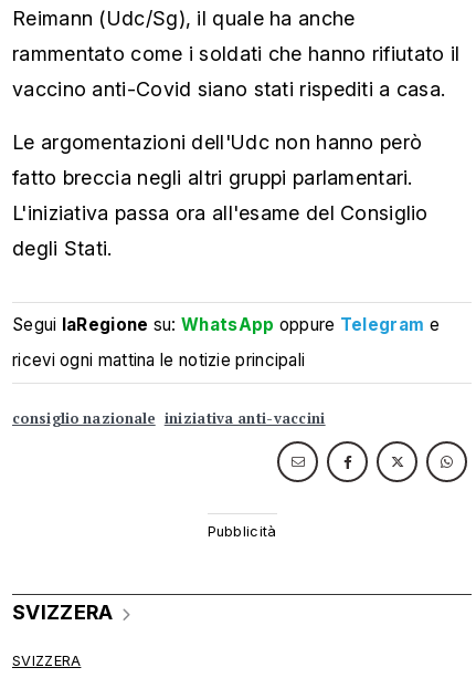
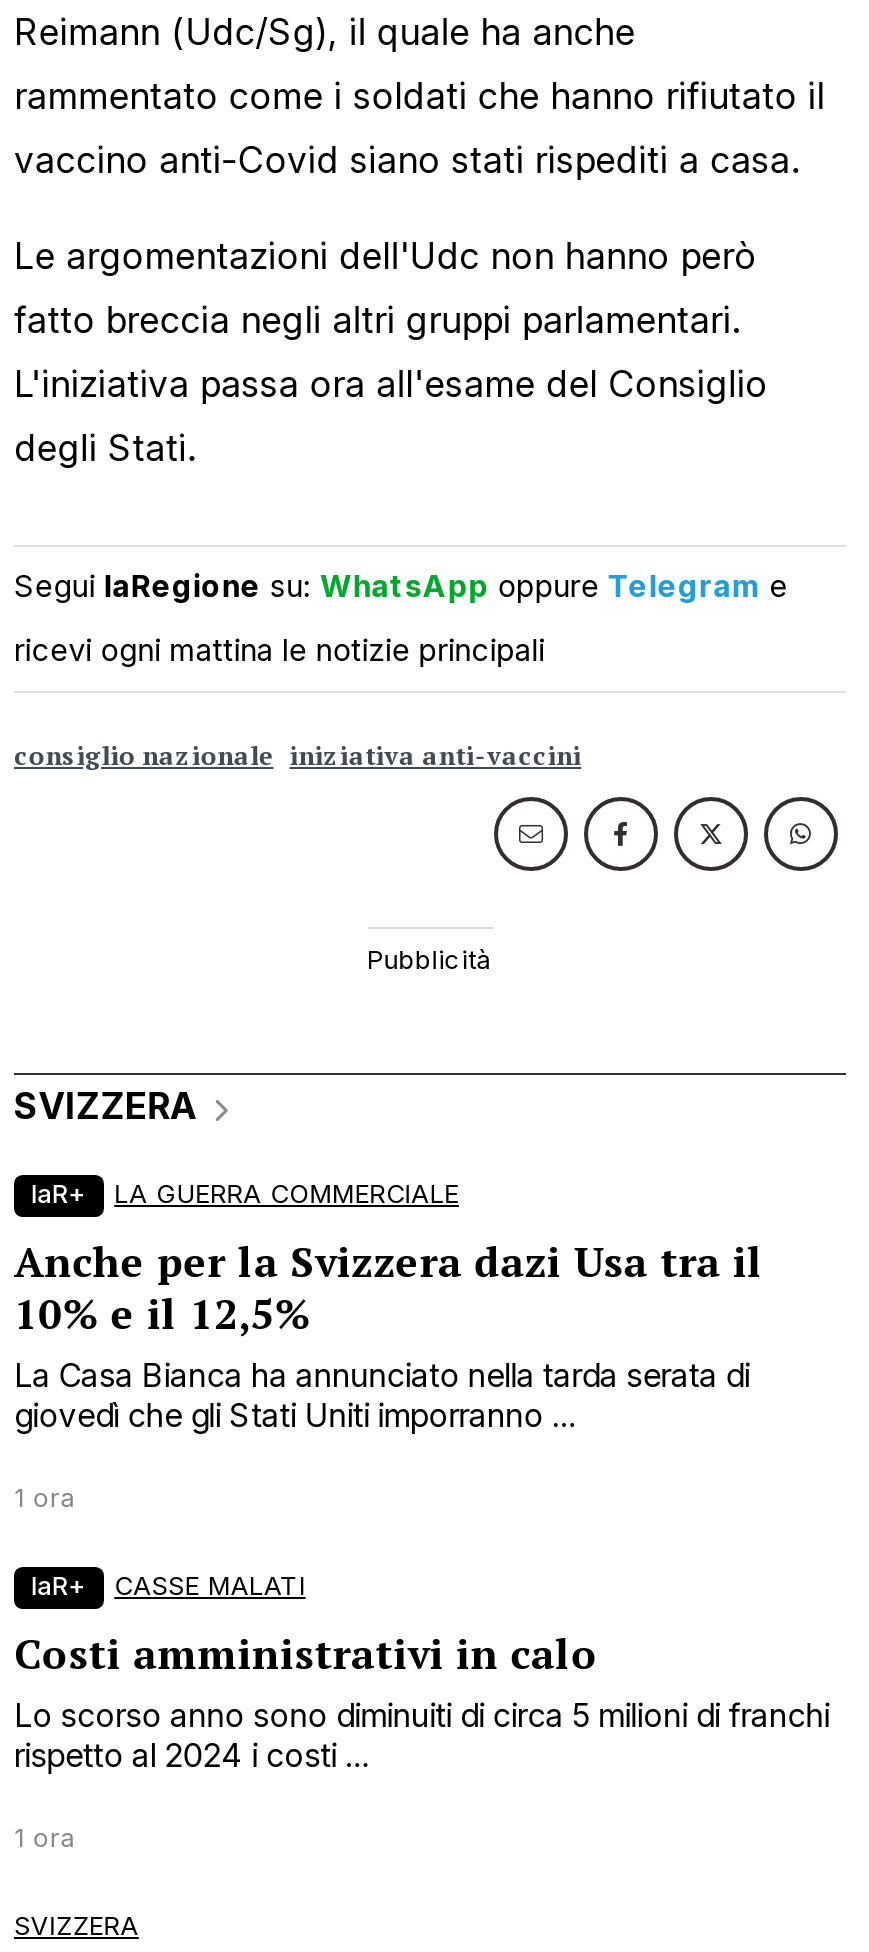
none -> [14,1180,830,1854] laR+ | LA GUERRA COMMERCIALE | Anche per la Svizzera dazi Usa tra il | 10% e il 12,5% | La Casa Bianca ha annunciato nella tarda serata di | giovedì che gli Stati Uniti imporranno ... | 1 ora | laR+ | CASSE MALATI | Costi amministrativi in calo | Lo scorso anno sono diminuiti di circa 5 milioni di franchi | rispetto al 2024 i costi ... | 1 ora

